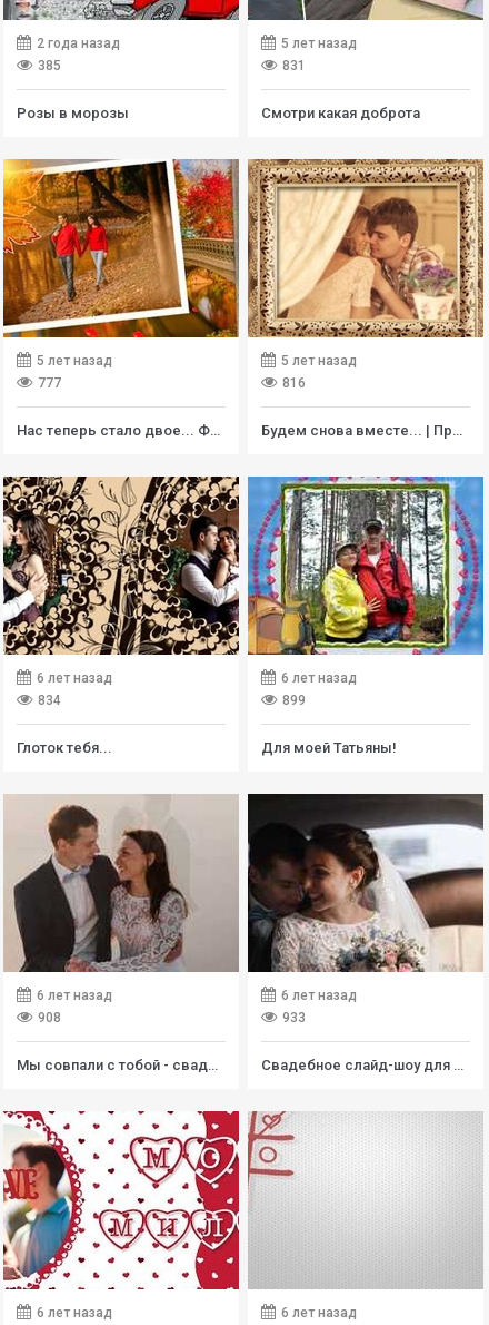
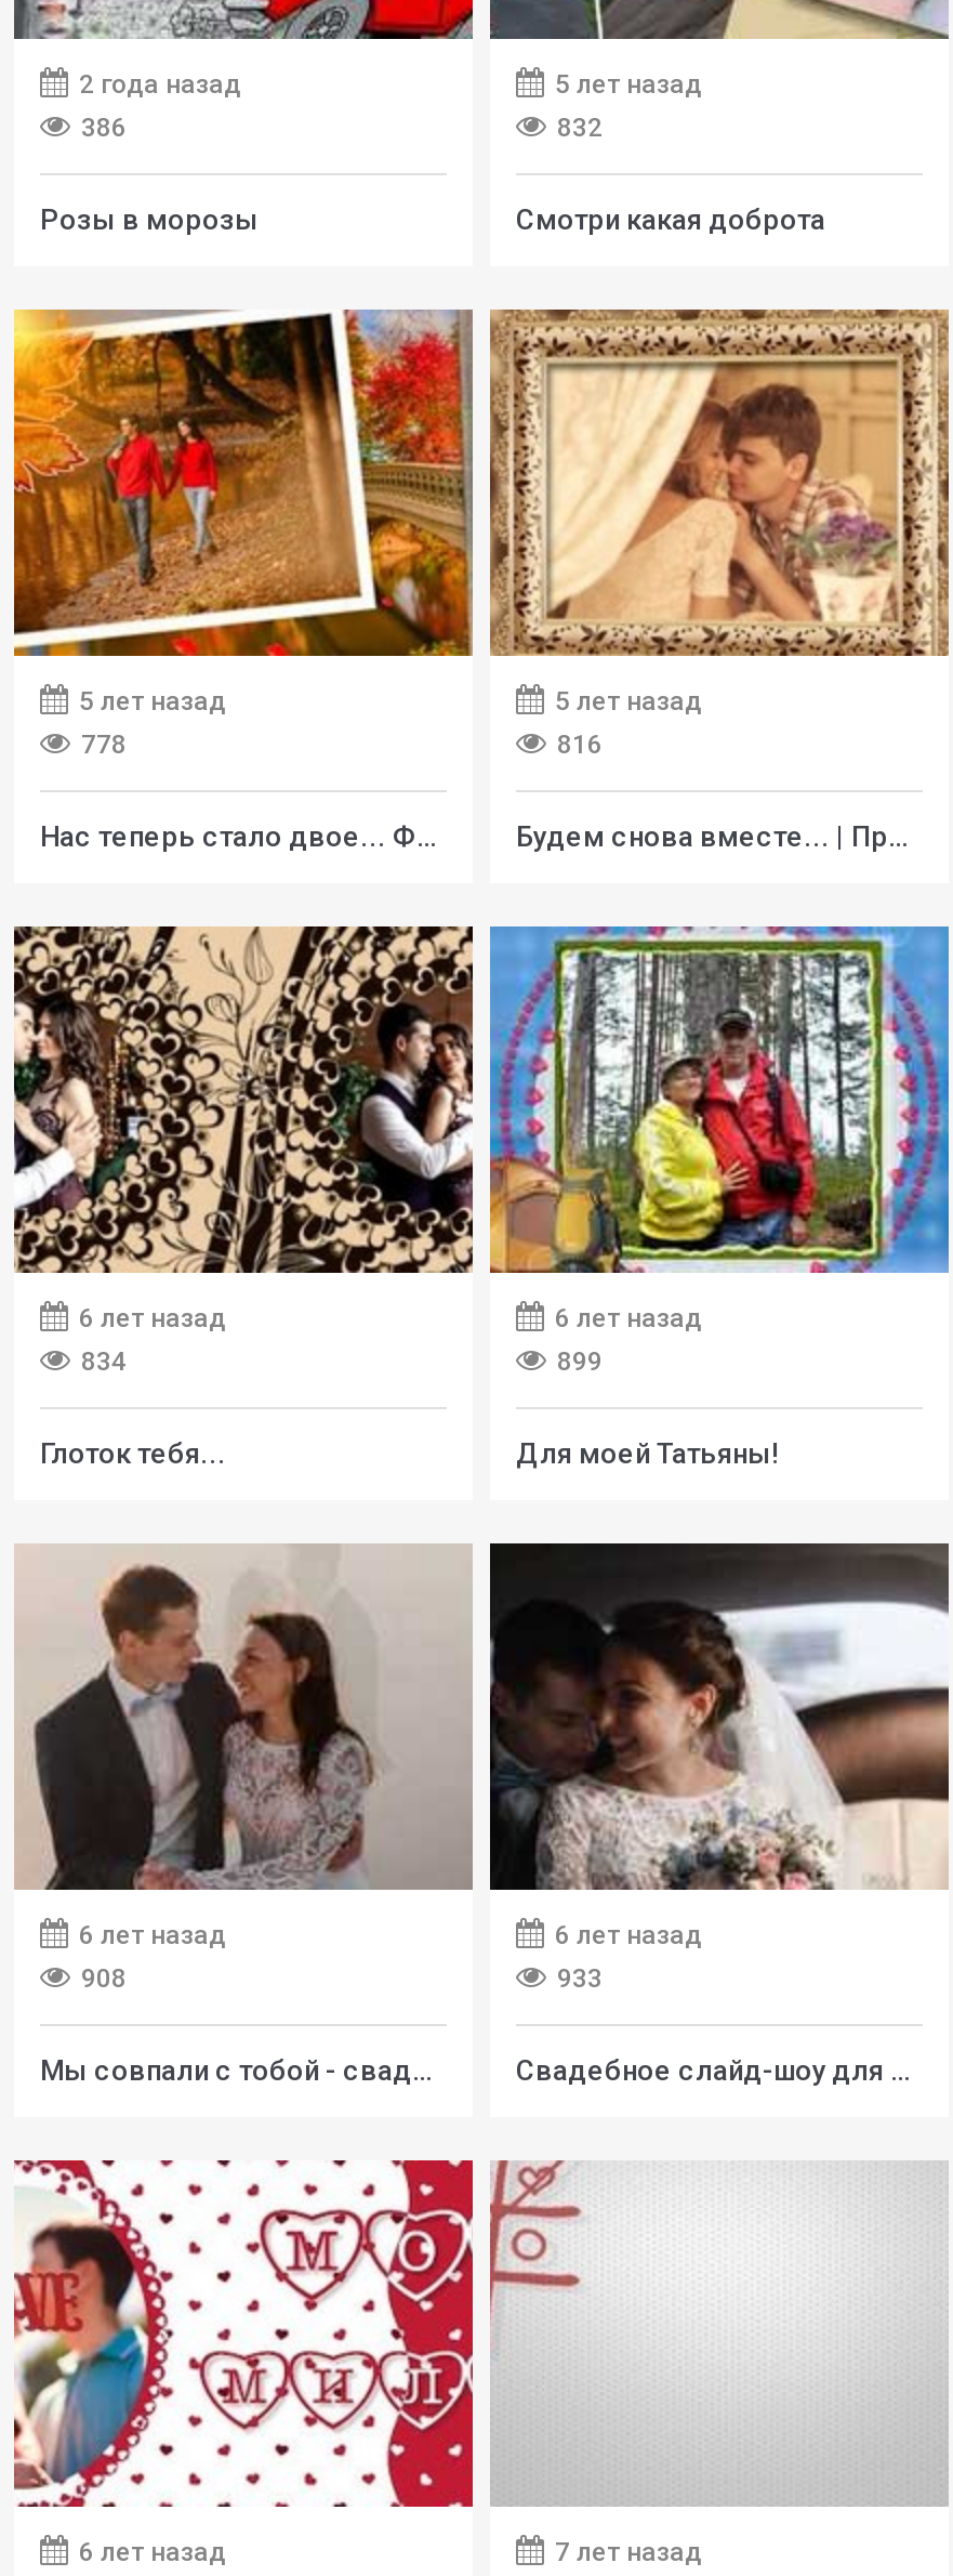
[34,58,61,73] 385 -> [75,113,127,143] 386
[279,58,306,73] 831 -> [551,113,603,143] 832
[34,375,61,391] 777 -> [75,730,127,760] 778
[278,1305,357,1321] 6 лет назад -> [548,2537,702,2567] 7 лет назад

